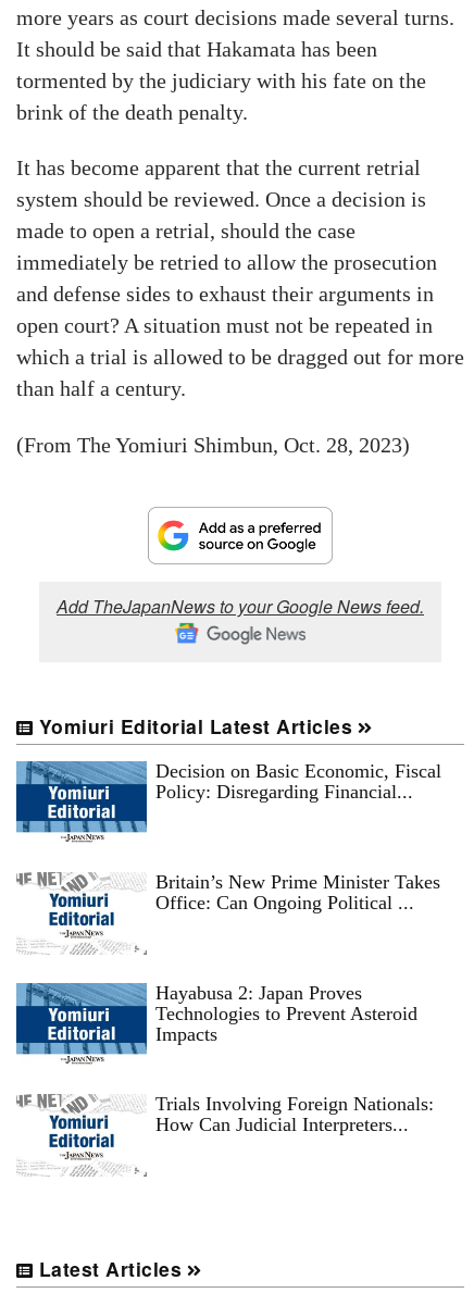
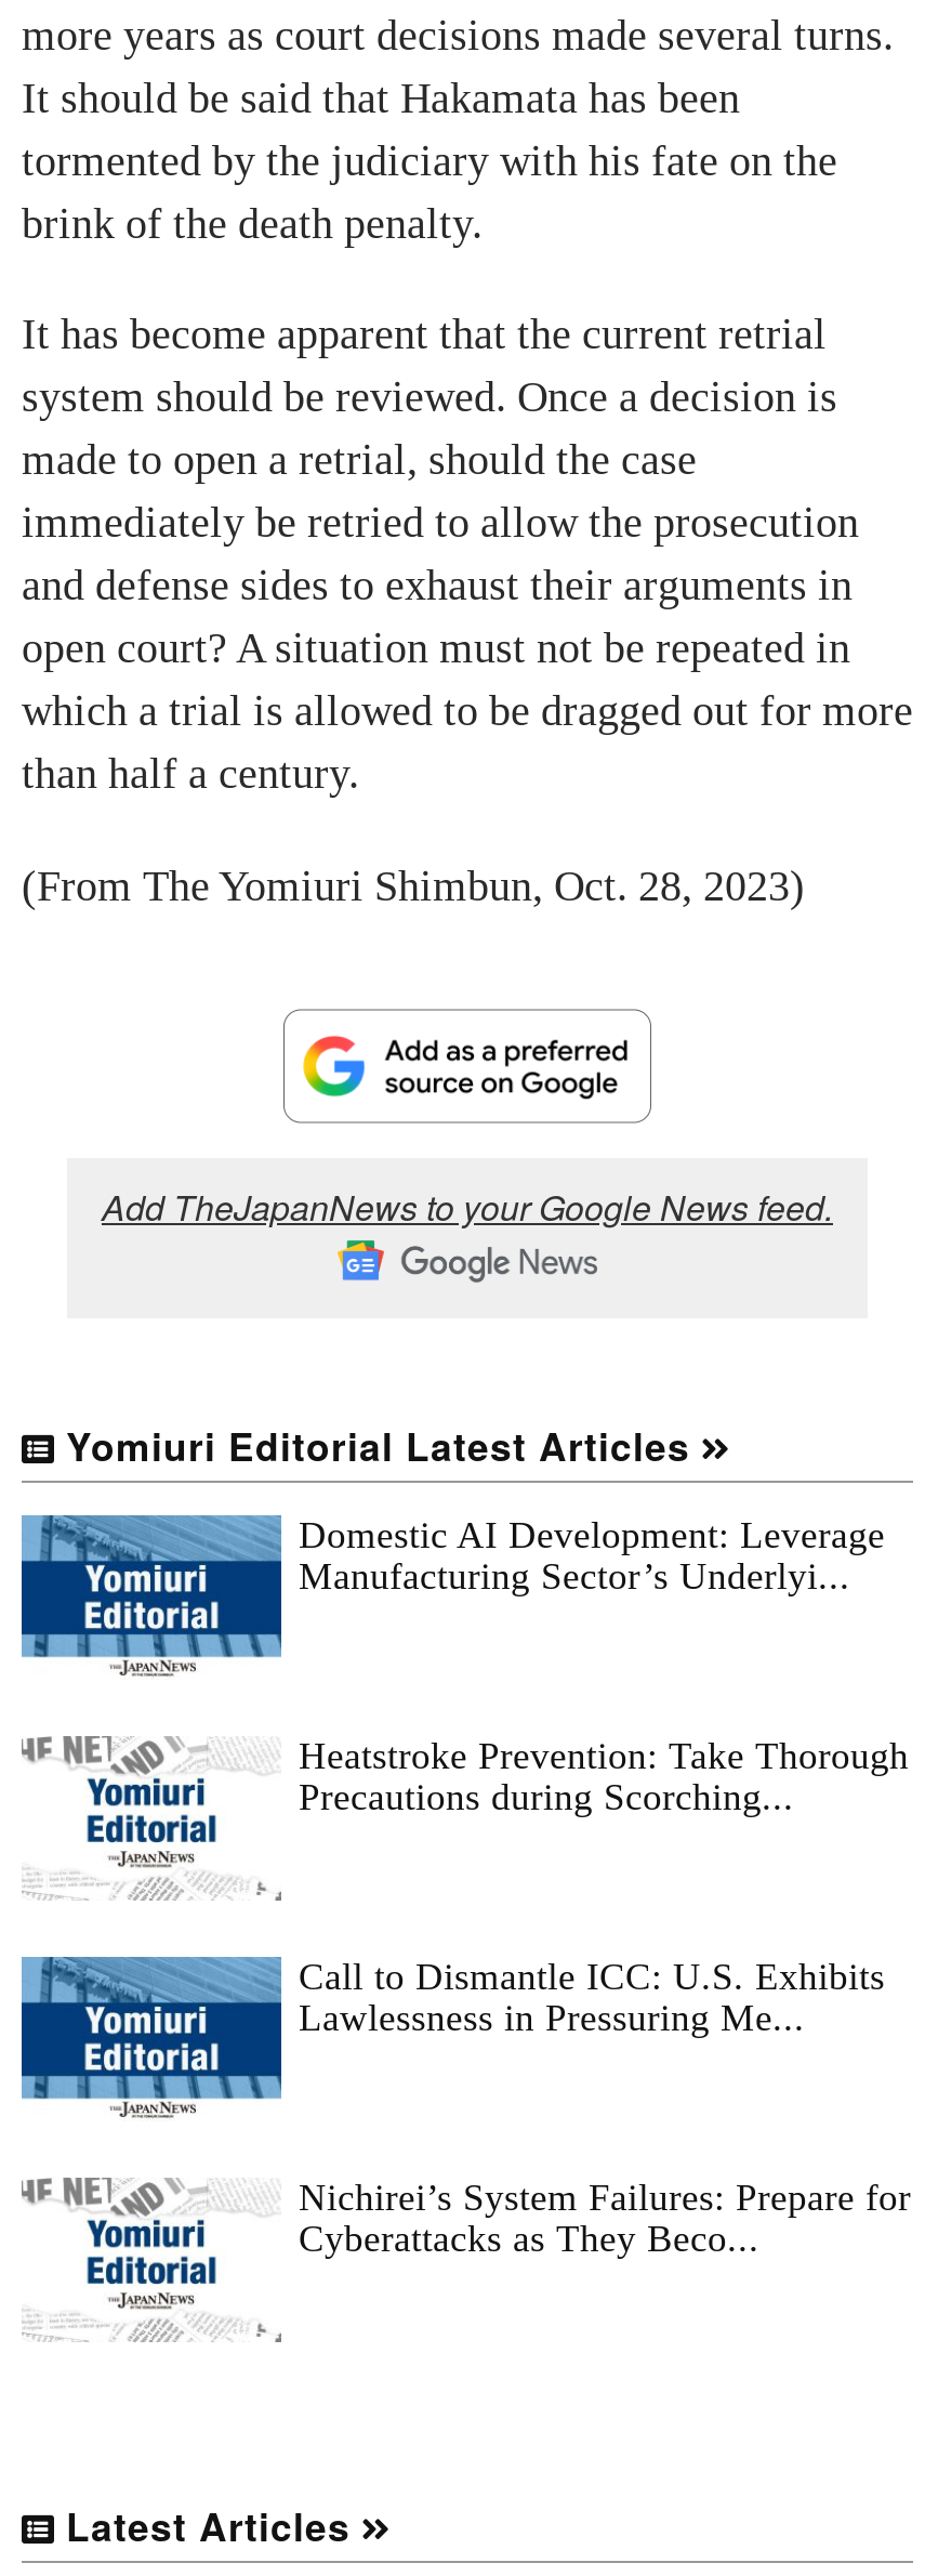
[155,760,441,802] Decision on Basic Economic, Fiscal | Policy: Disregarding Financial... -> [299,1512,885,1597] Domestic AI Development: Leverage | Manufacturing Sector’s Underlyi...
[155,871,440,913] Britain’s New Prime Minister Takes | Office: Can Ongoing Political ... -> [299,1733,909,1818] Heatstroke Prevention: Take Thorough | Precautions during Scorching...
[155,982,417,1045] Hayabusa 2: Japan Proves | Technologies to Prevent Asteroid | Impacts -> [299,1954,885,2039] Call to Dismantle ICC: U.S. Exhibits | Lawlessness in Pressuring Me...
[155,1093,434,1135] Trials Involving Foreign Nationals: | How Can Judicial Interpreters... -> [299,2175,911,2259] Nichirei’s System Failures: Prepare for | Cyberattacks as They Beco...

